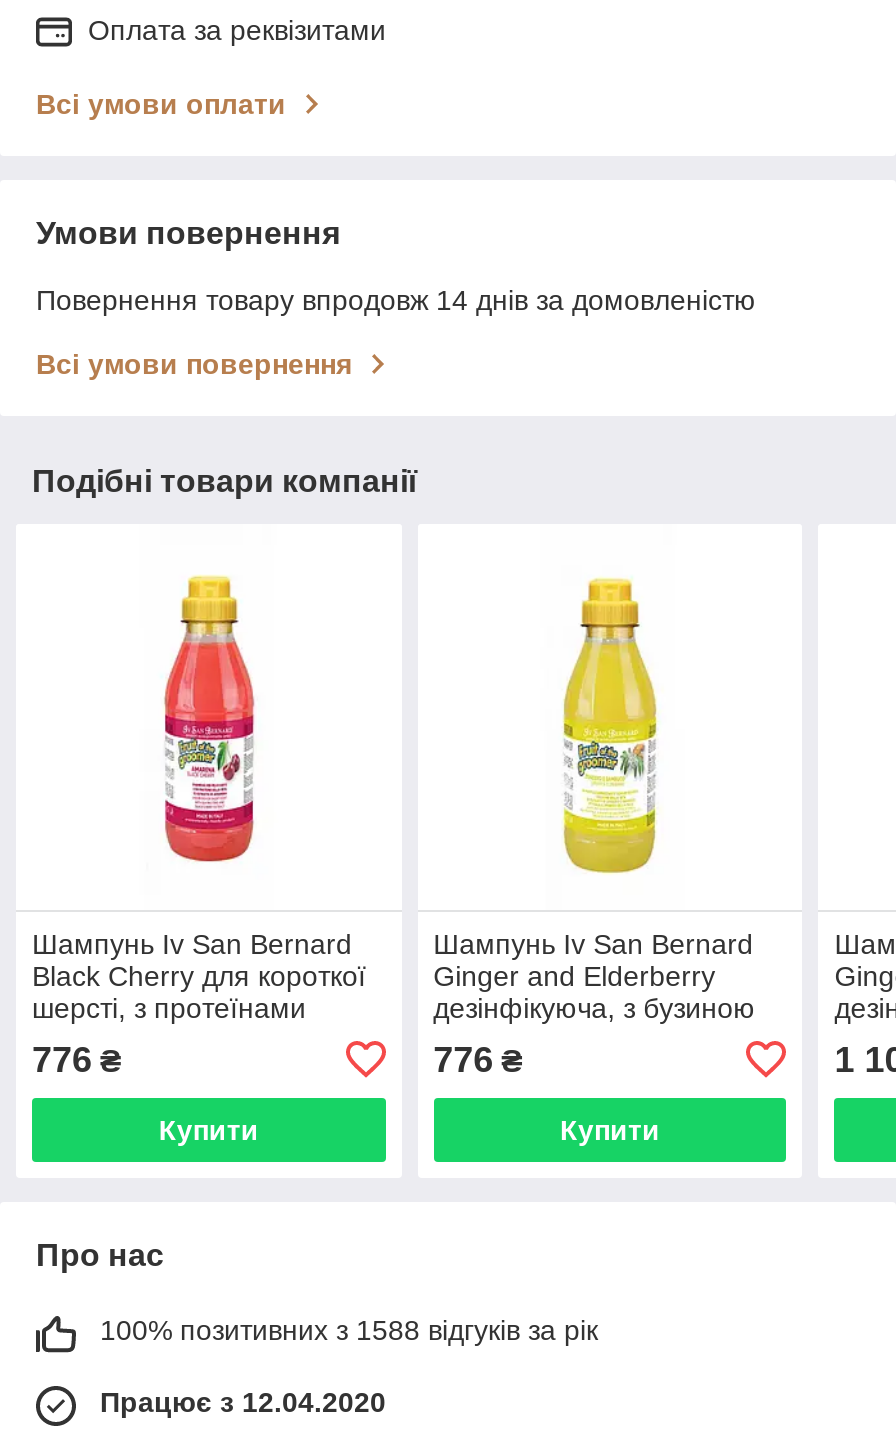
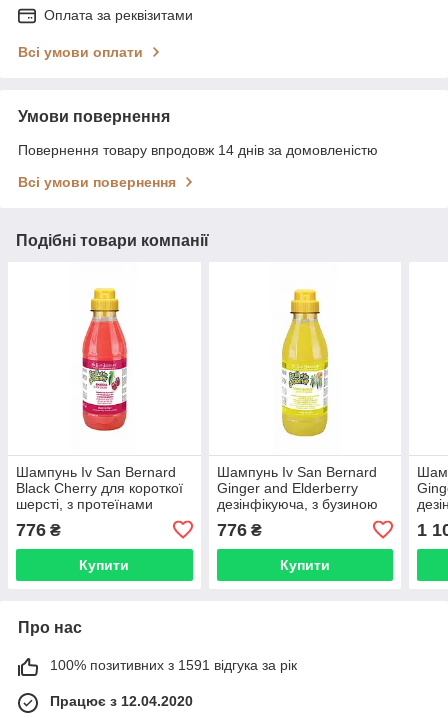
[100,1314,598,1346] 100% позитивних з 1588 відгуків за рік -> [50,657,297,673] 100% позитивних з 1591 відгука за рік

